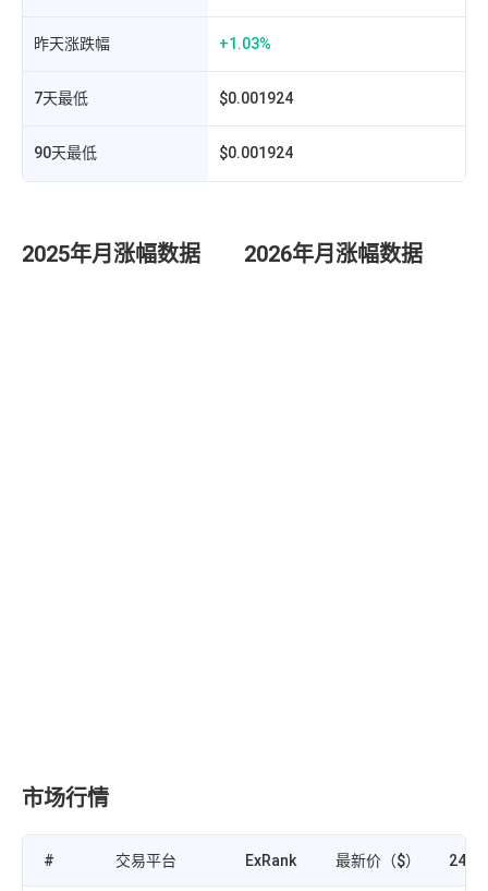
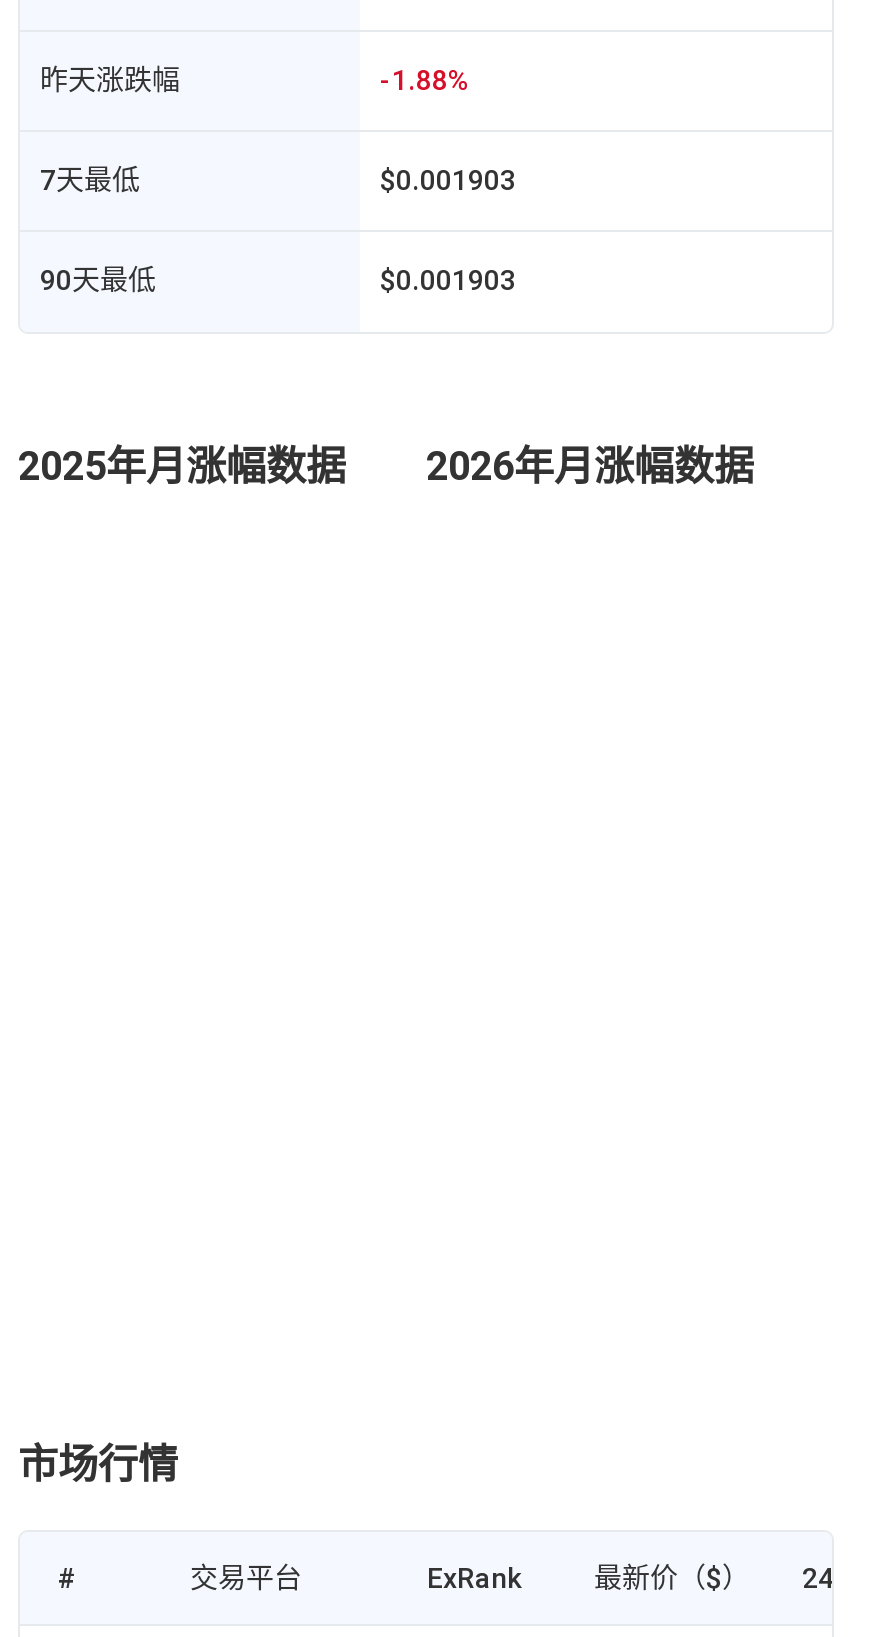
[219,35,271,53] +1.03% -> [380,65,470,97] -1.88%
[219,90,293,107] $0.001924 -> [380,165,516,197] $0.001903
[219,144,293,162] $0.001924 -> [380,265,516,297] $0.001903

